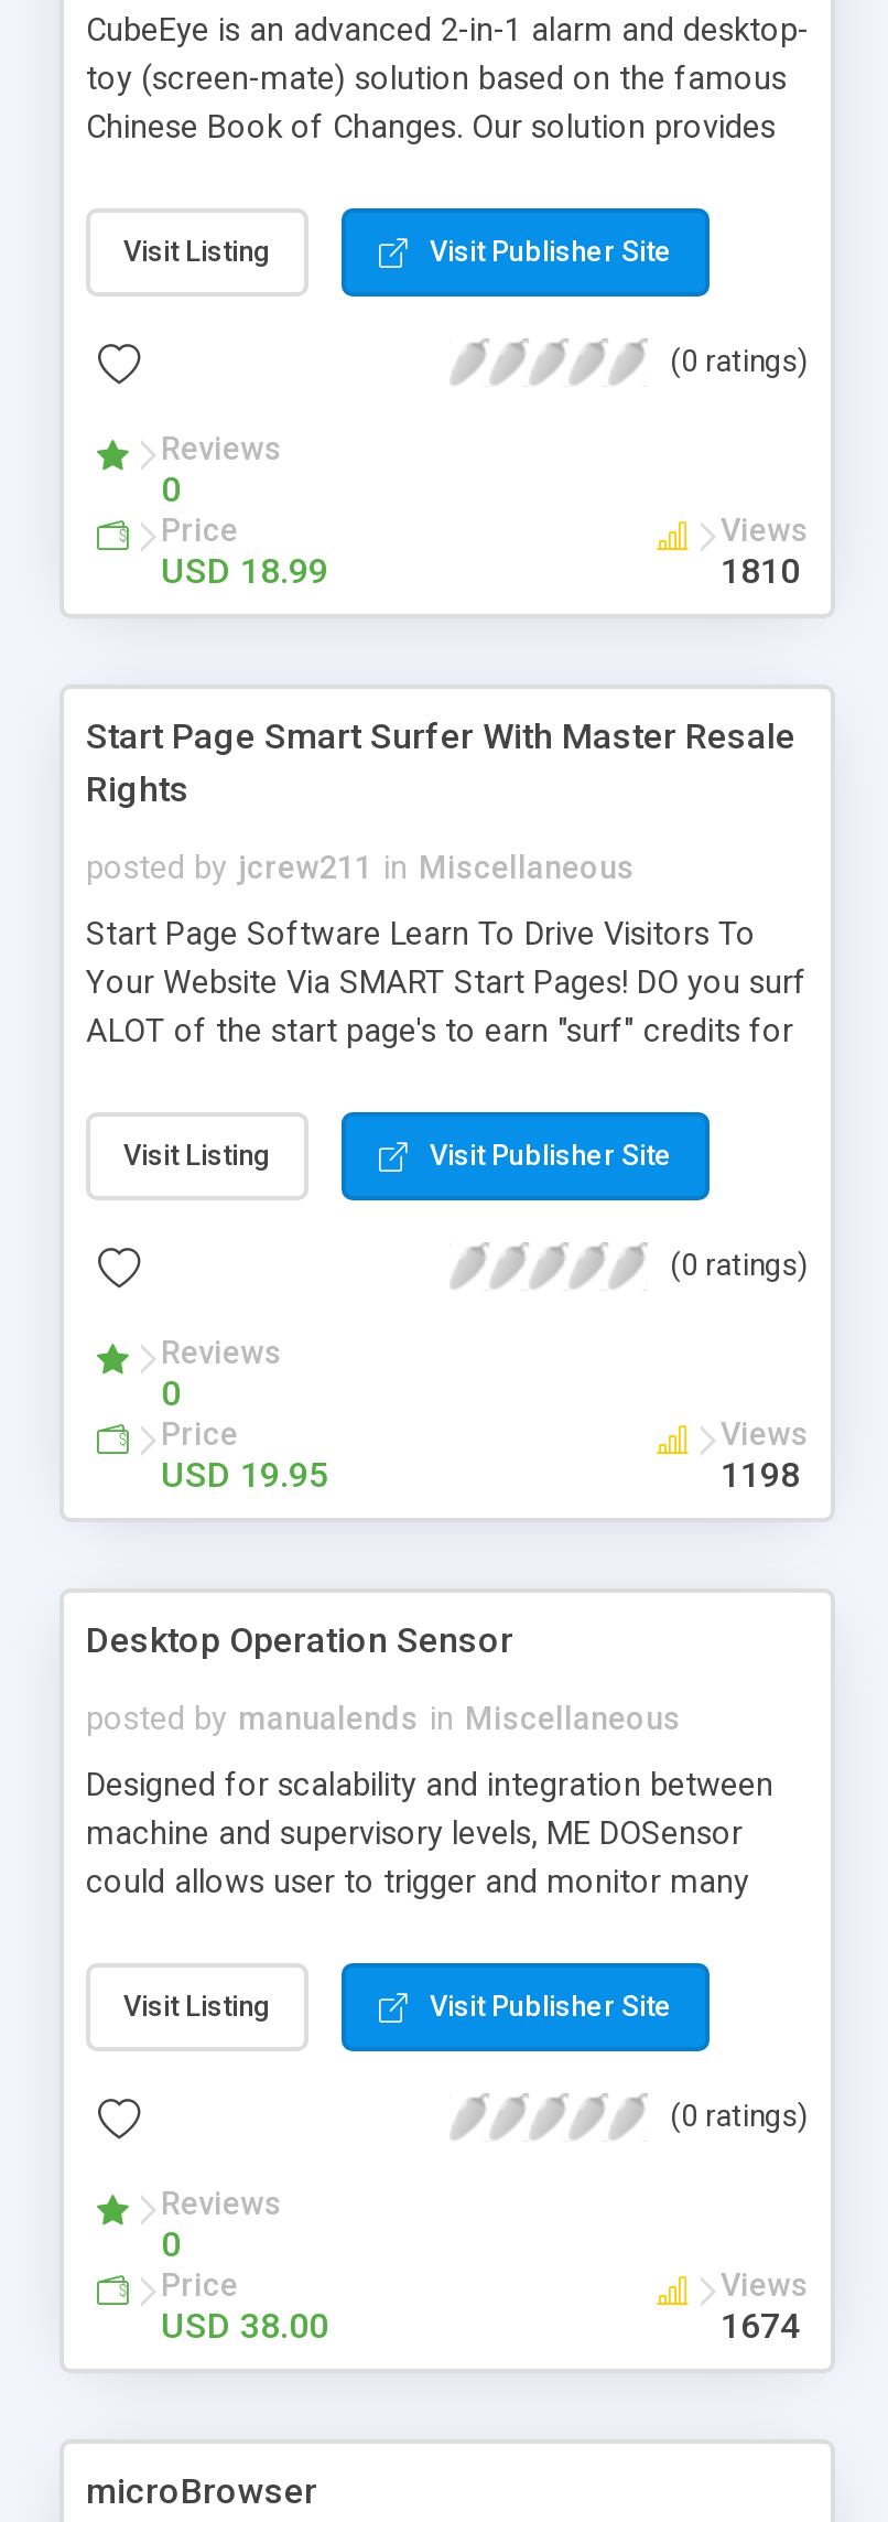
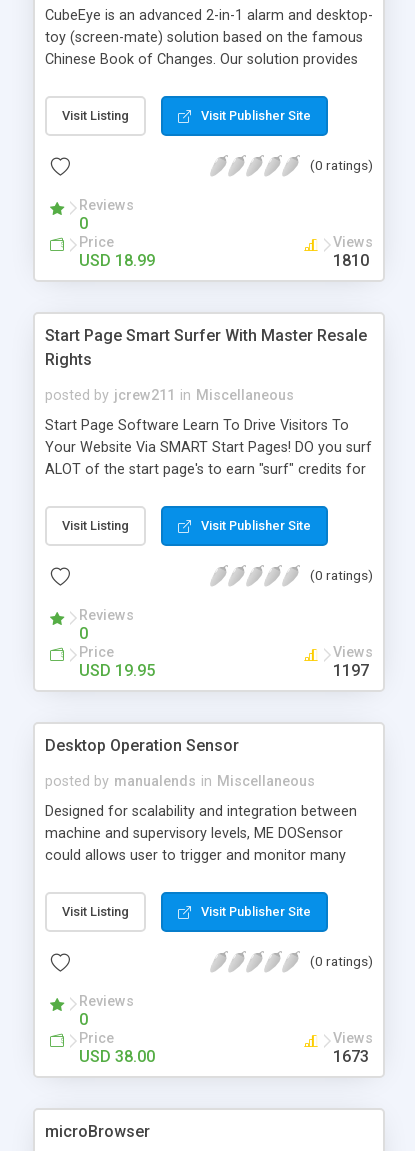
[721,1453,800,1495] 1198 -> [333,661,369,680] 1197
[721,2304,800,2346] 1674 -> [333,1047,369,1066] 1673

